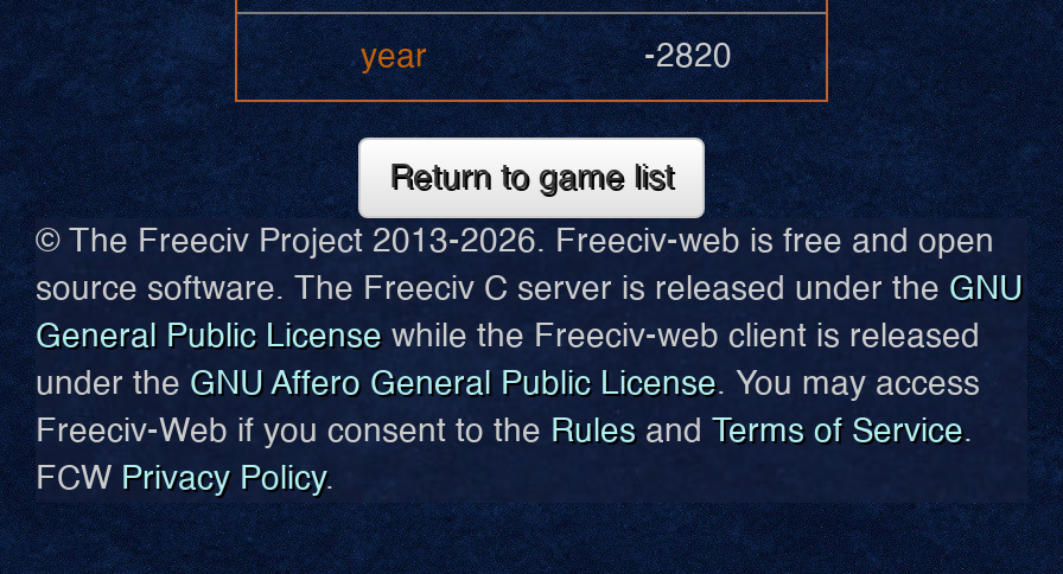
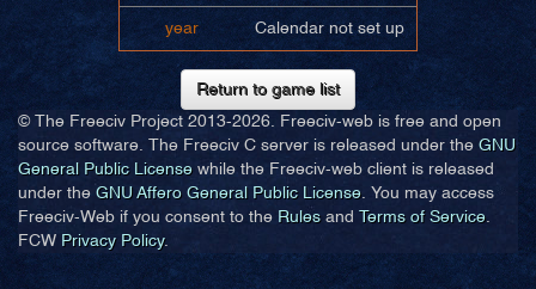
[644,40,732,74] -2820 -> [255,20,404,37] Calendar not set up

